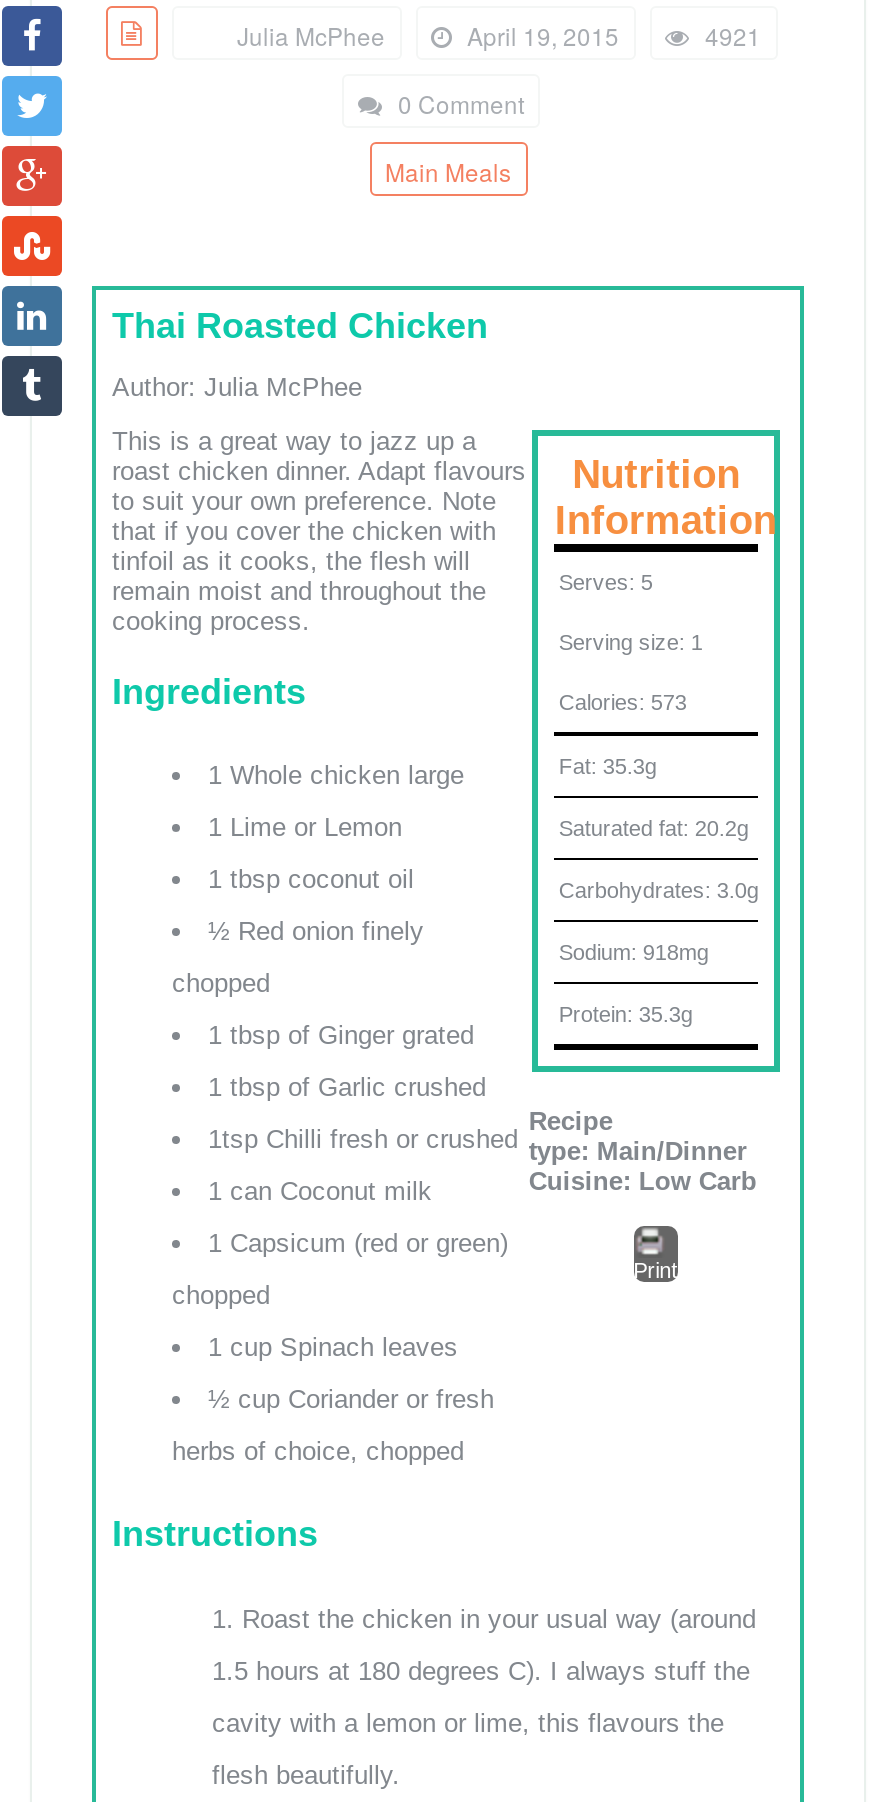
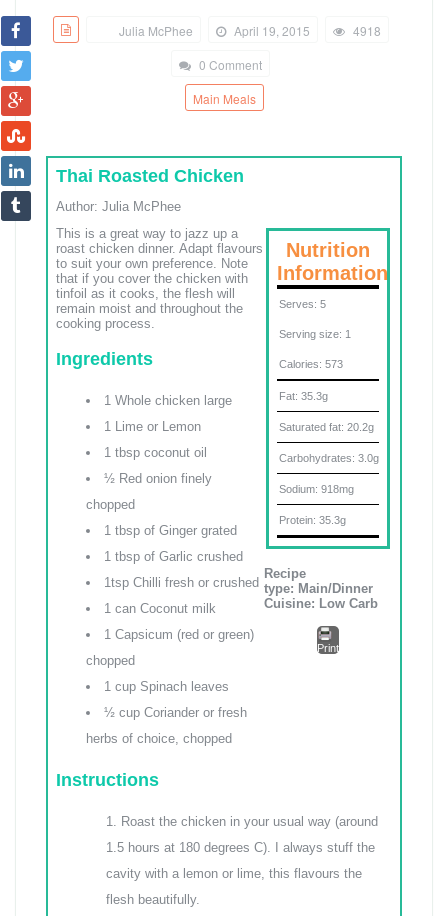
[699,18,761,52] 4921 -> [349,22,380,39] 4918

